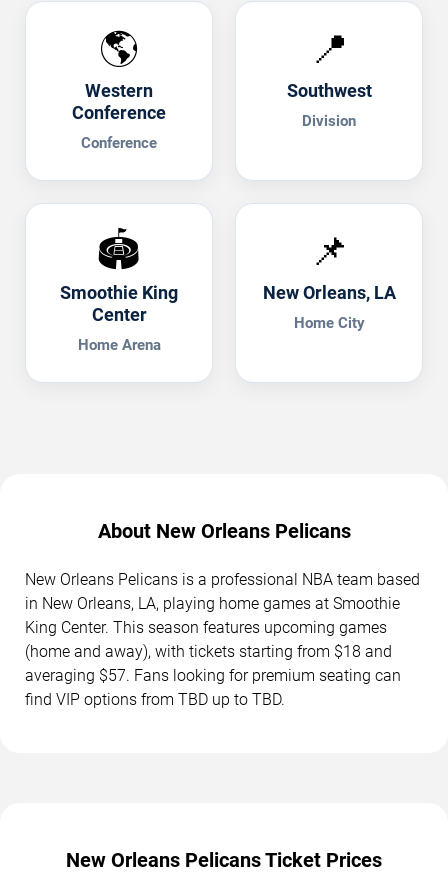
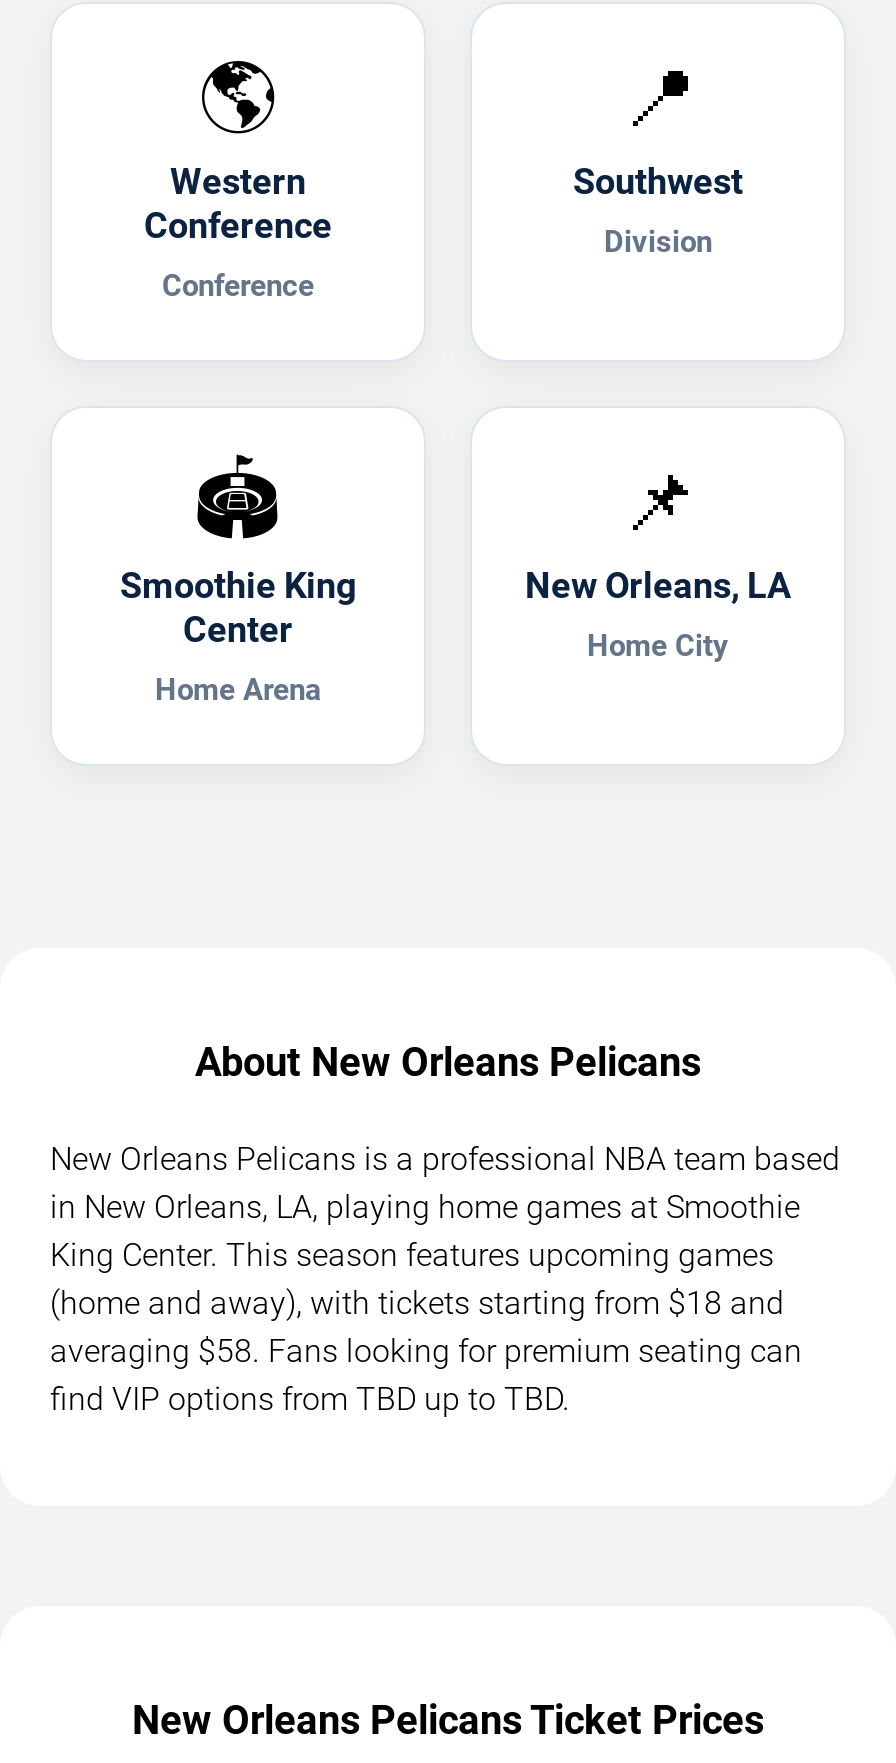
[25,666,401,685] averaging $57. Fans looking for premium seating can -> [50,1333,802,1371] averaging $58. Fans looking for premium seating can

